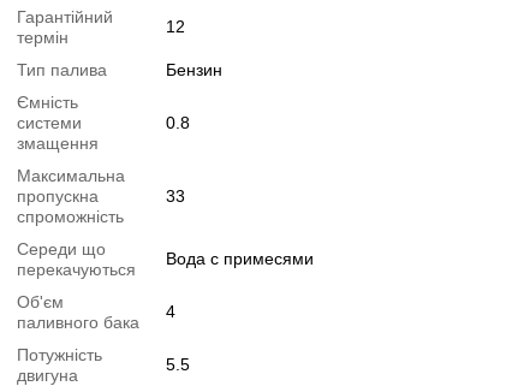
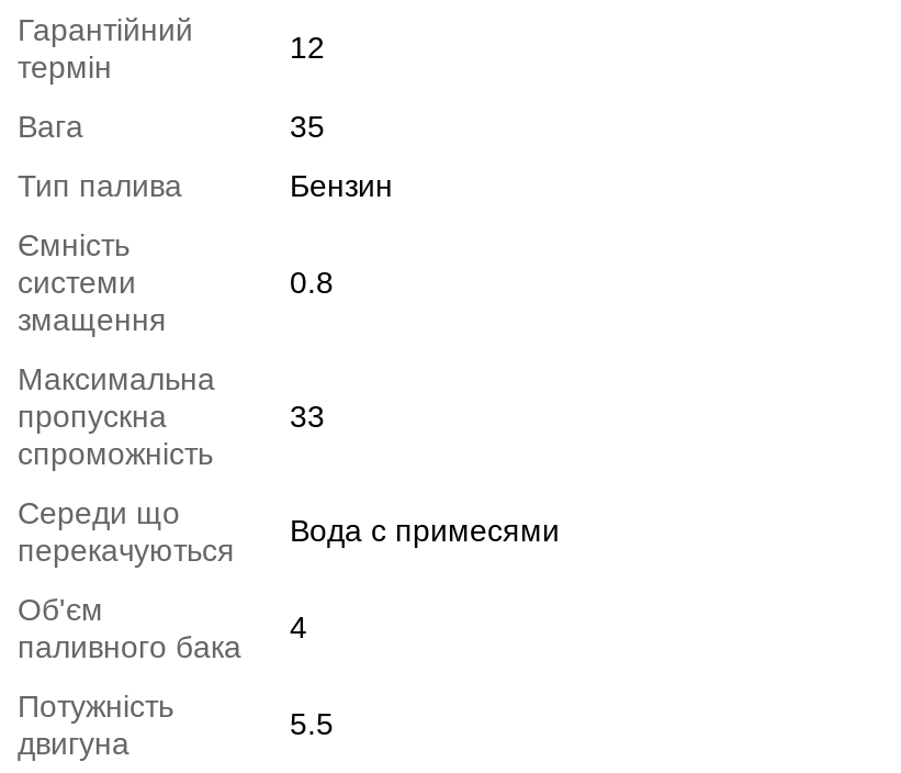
none -> [18,108,325,143] Вага | 35

